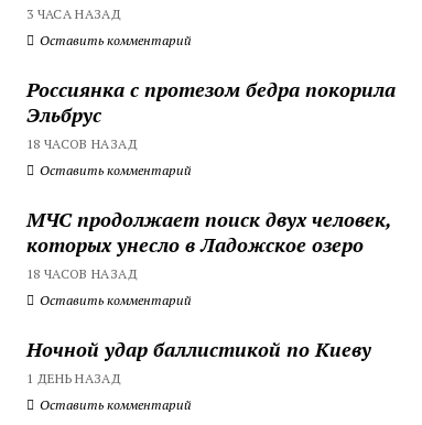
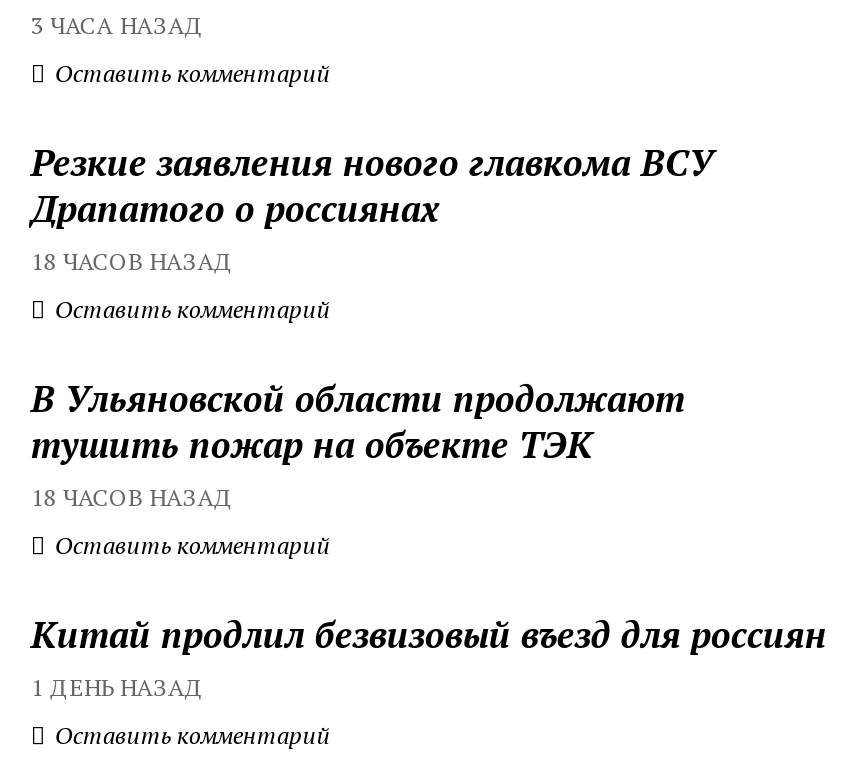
[26,76,395,127] Россиянка с протезом бедра покорила | Эльбрус -> [31,138,713,232] Резкие заявления нового главкома ВСУ | Драпатого о россиянах
[26,206,391,257] МЧС продолжает поиск двух человек, | которых унесло в Ладожское озеро -> [31,374,685,468] В Ульяновской области продолжают | тушить пожар на объекте ТЭК
[26,336,371,362] Ночной удар баллистикой по Киеву -> [31,610,827,658] Китай продлил безвизовый въезд для россиян

